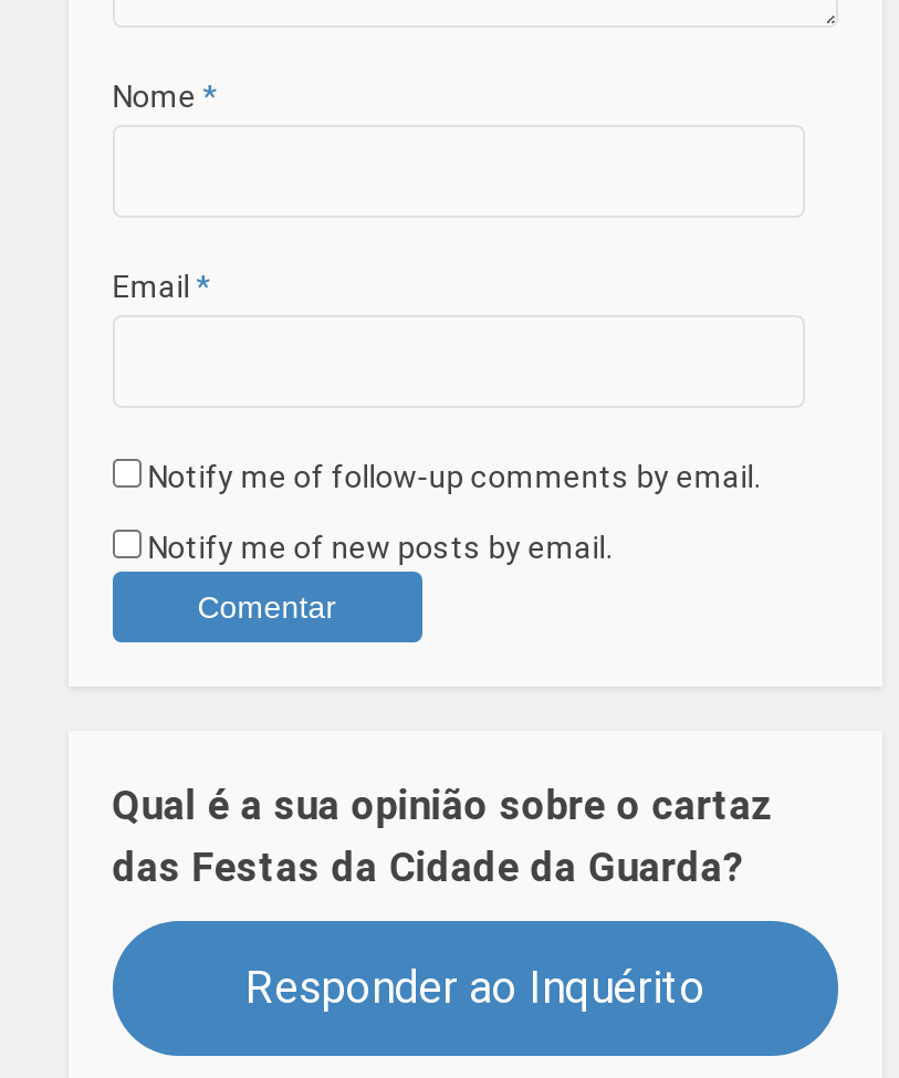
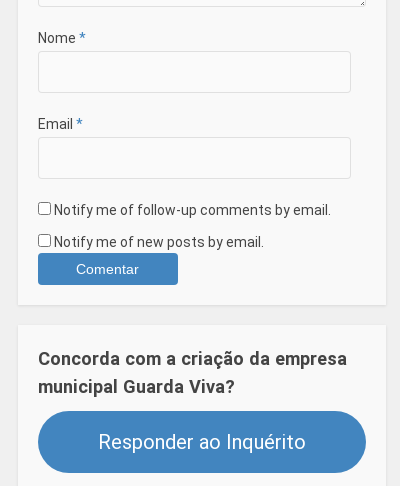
[112,781,773,890] Qual é a sua opinião sobre o cartaz | das Festas da Cidade da Guarda? -> [38,348,347,397] Concorda com a criação da empresa | municipal Guarda Viva?

